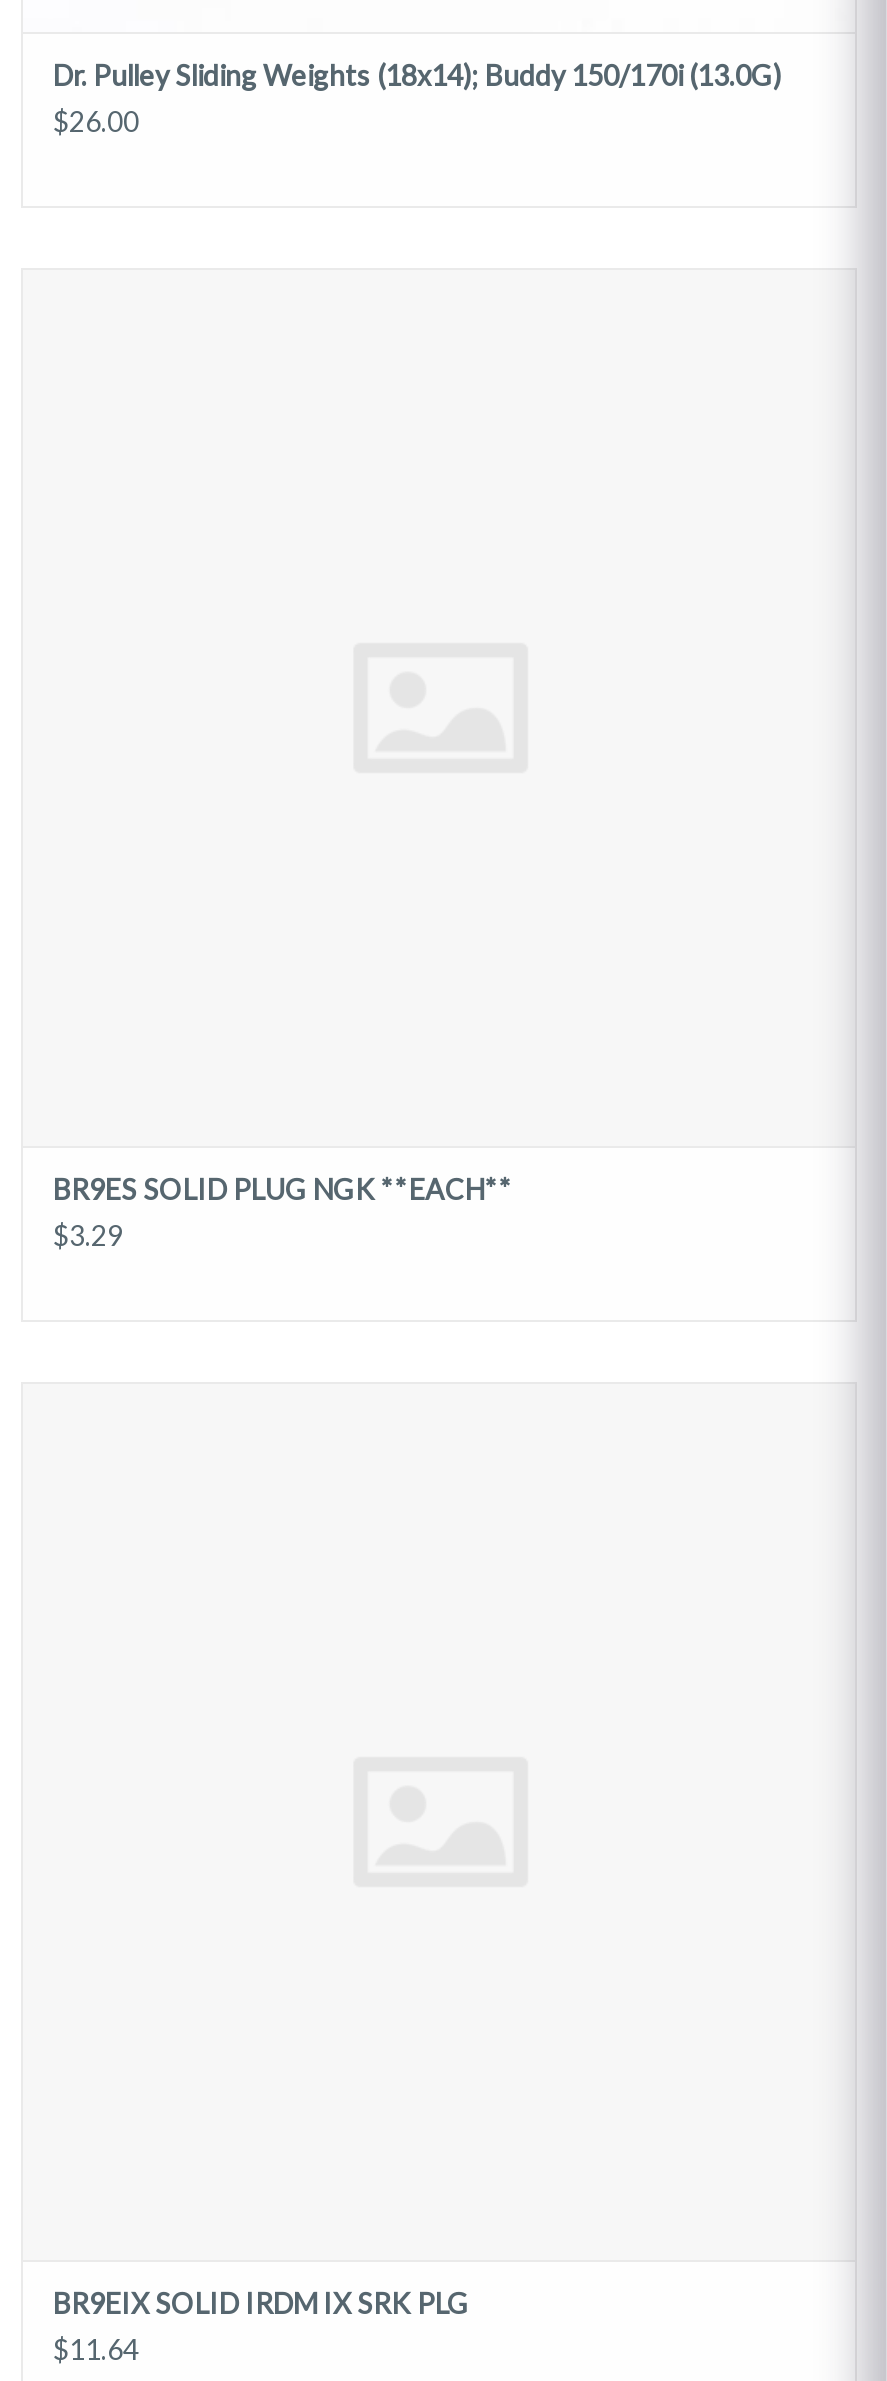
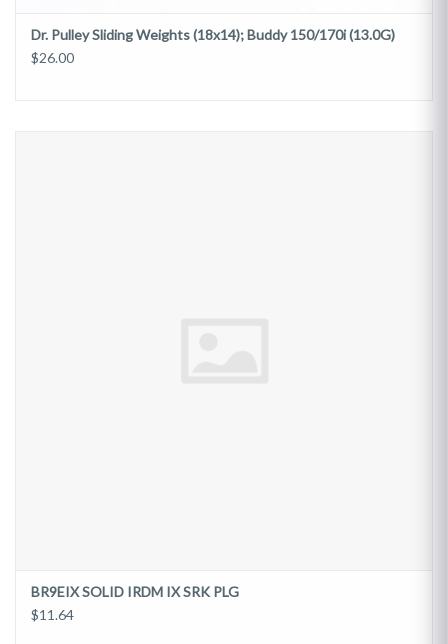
[53,1172,513,1252] BR9ES SOLID PLUG NGK **EACH** | $3.29 -> none

